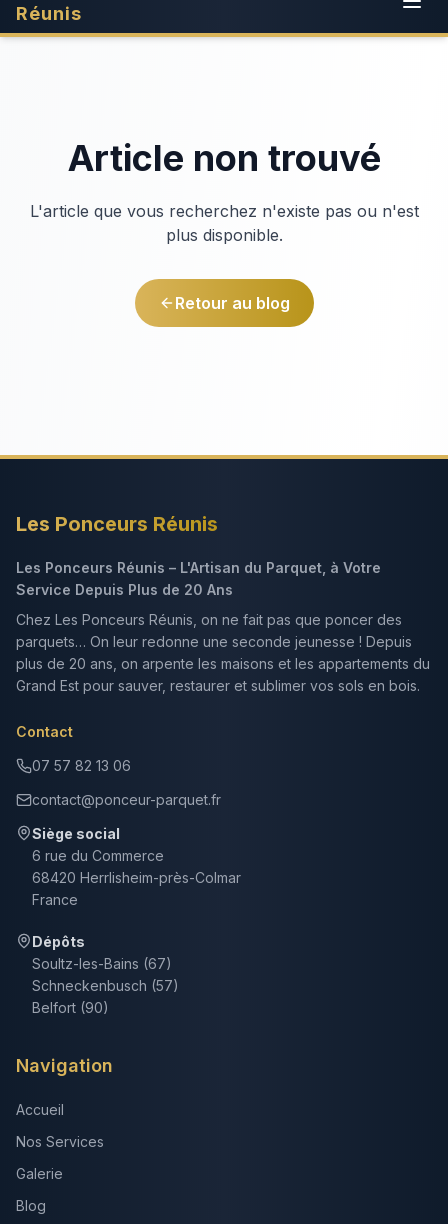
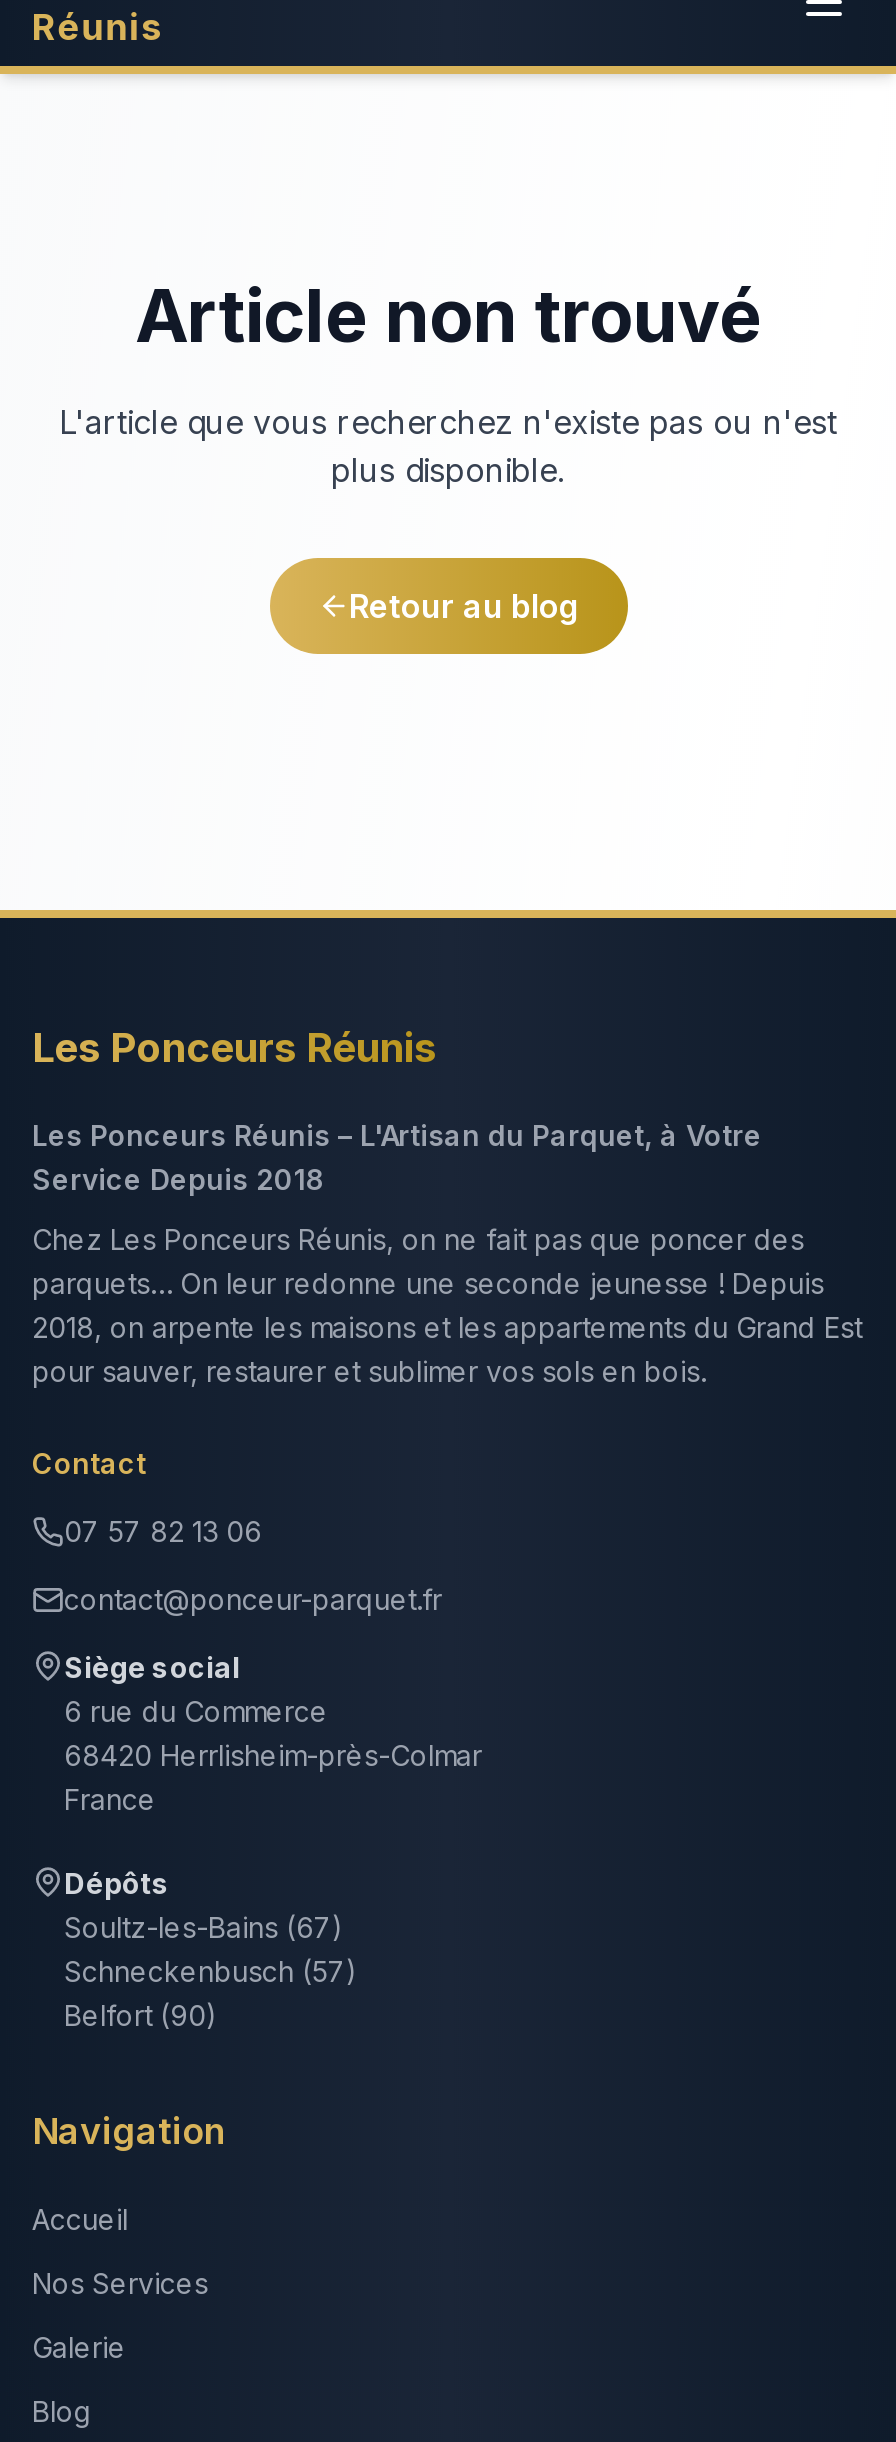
[16,581,233,598] Service Depuis Plus de 20 Ans -> [32,1162,326,1196] Service Depuis 2018
[16,655,430,694] plus de 20 ans, on arpente les maisons et les appartements du | Grand Est pour sauver, restaurer et sublimer vos sols en bois. -> [32,1310,862,1388] 2018, on arpente les maisons et les appartements du Grand Est | pour sauver, restaurer et sublimer vos sols en bois.

